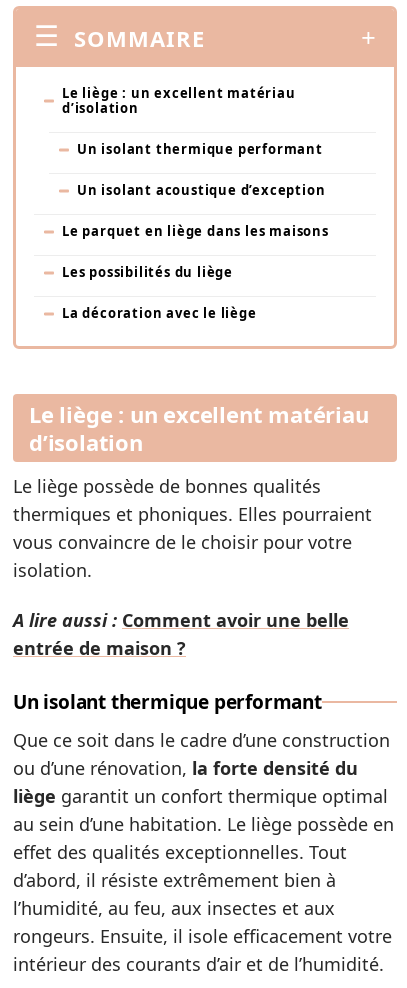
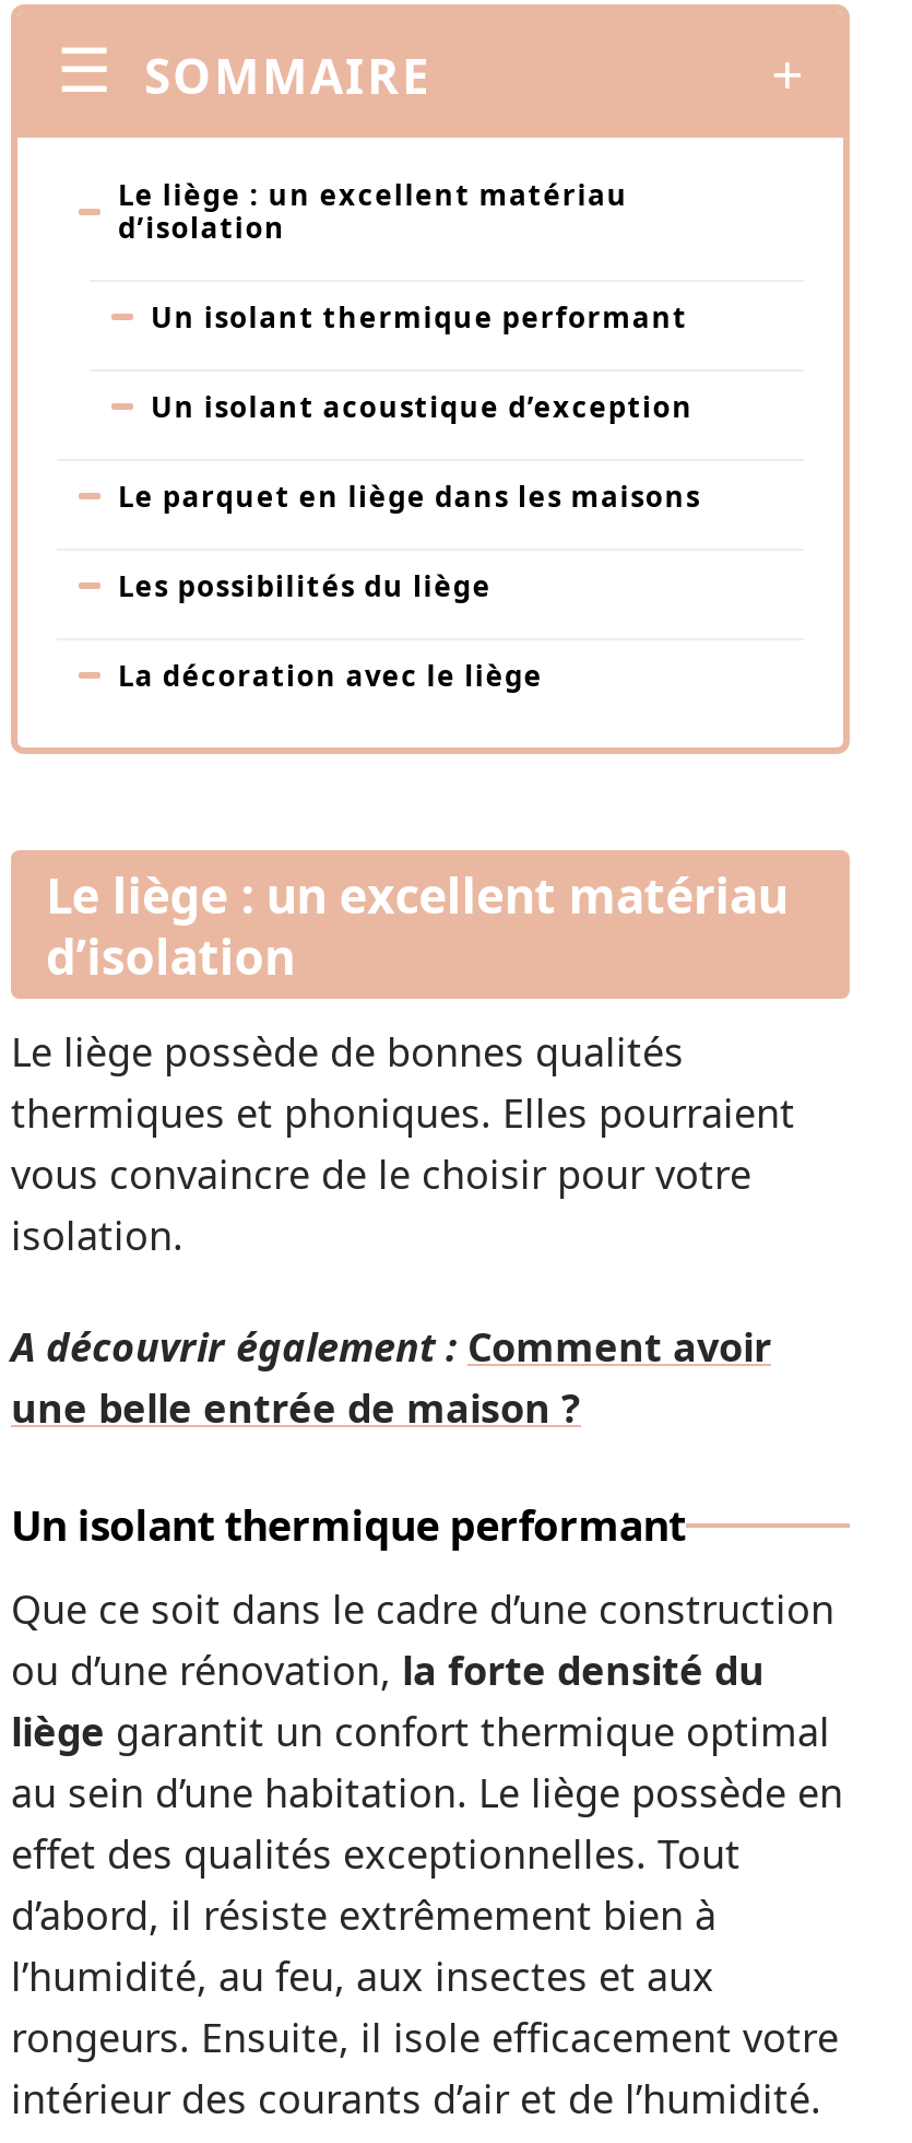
[13,608,349,660] A lire aussi : Comment avoir une belle | entrée de maison ? -> [11,1319,771,1433] A découvrir également : Comment avoir | une belle entrée de maison ?

